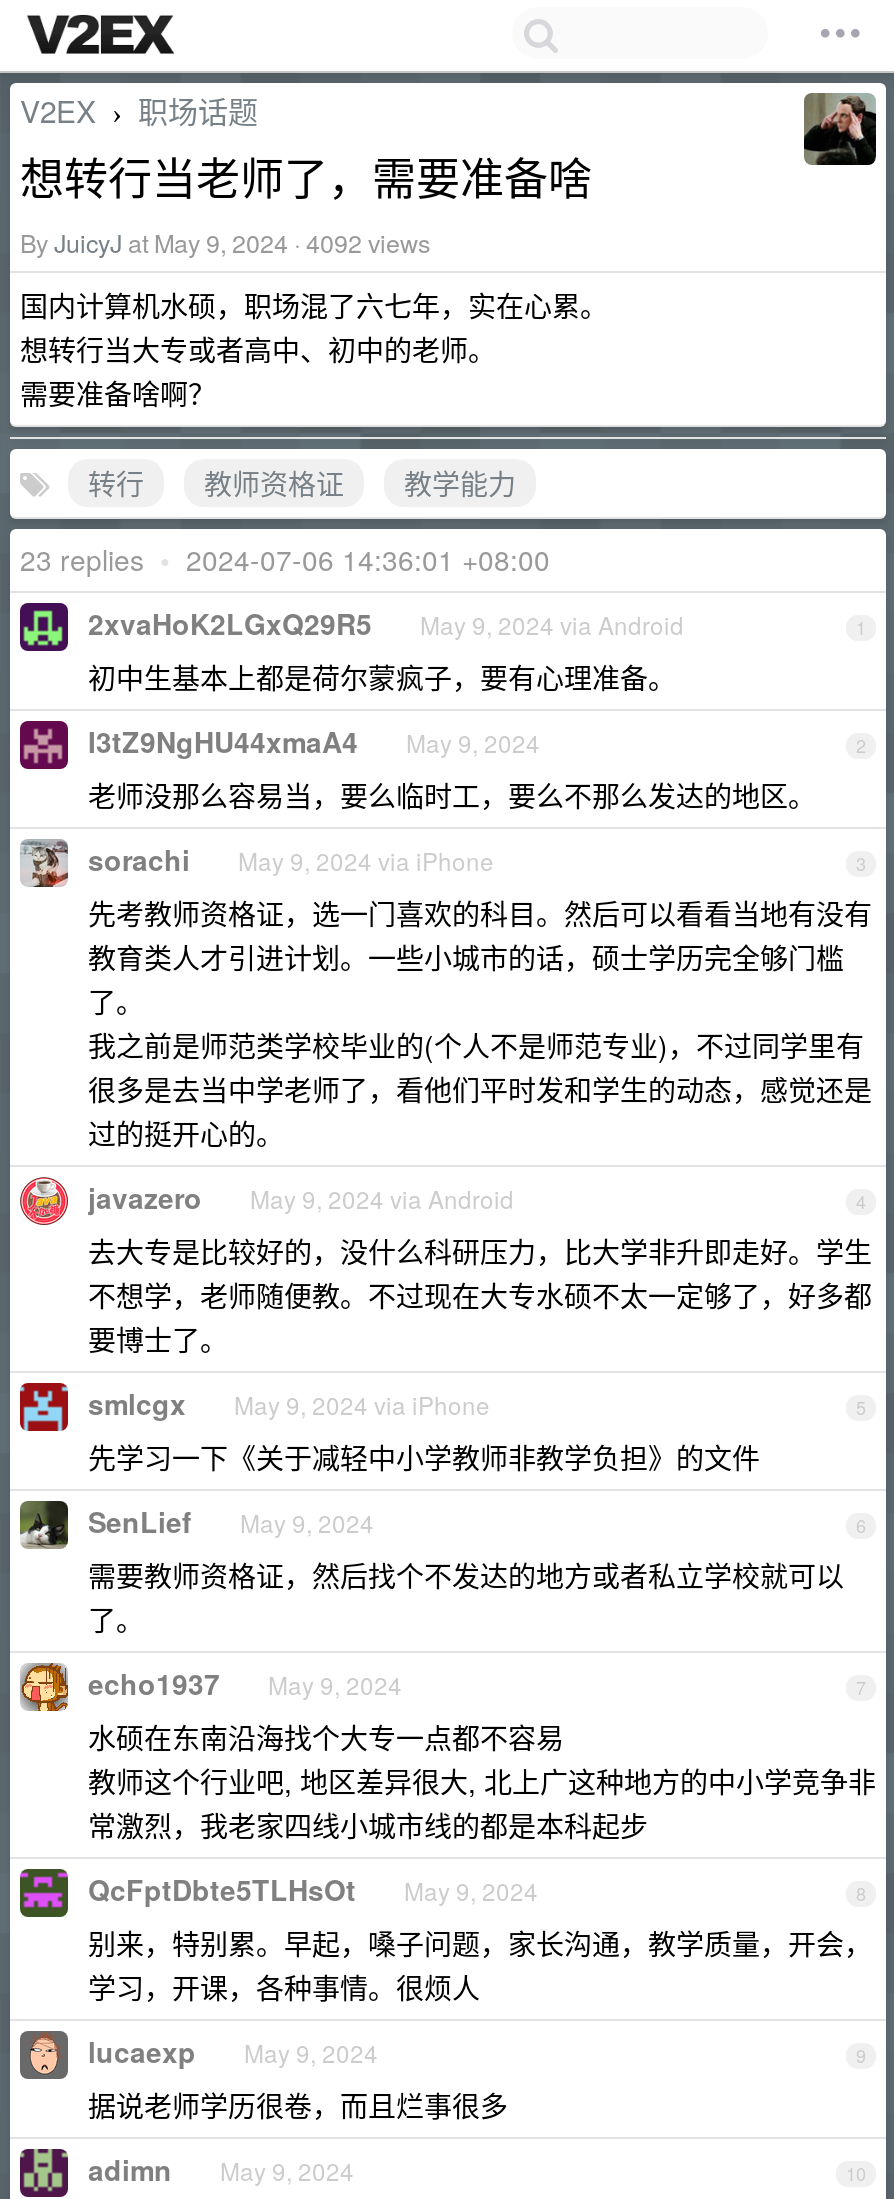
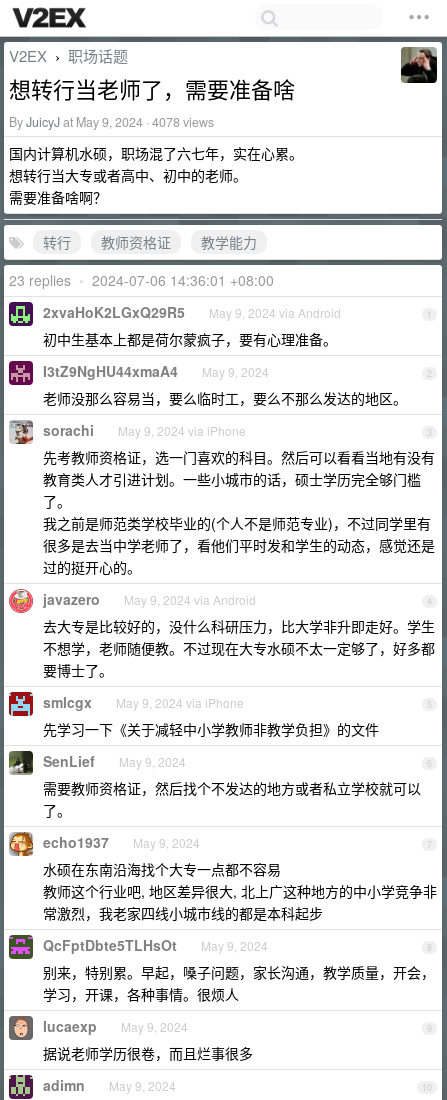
[20,225,430,261] ByJuicyJ at May 9, 2024 · 4092 views -> [9,113,214,131] ByJuicyJ at May 9, 2024 · 4078 views

